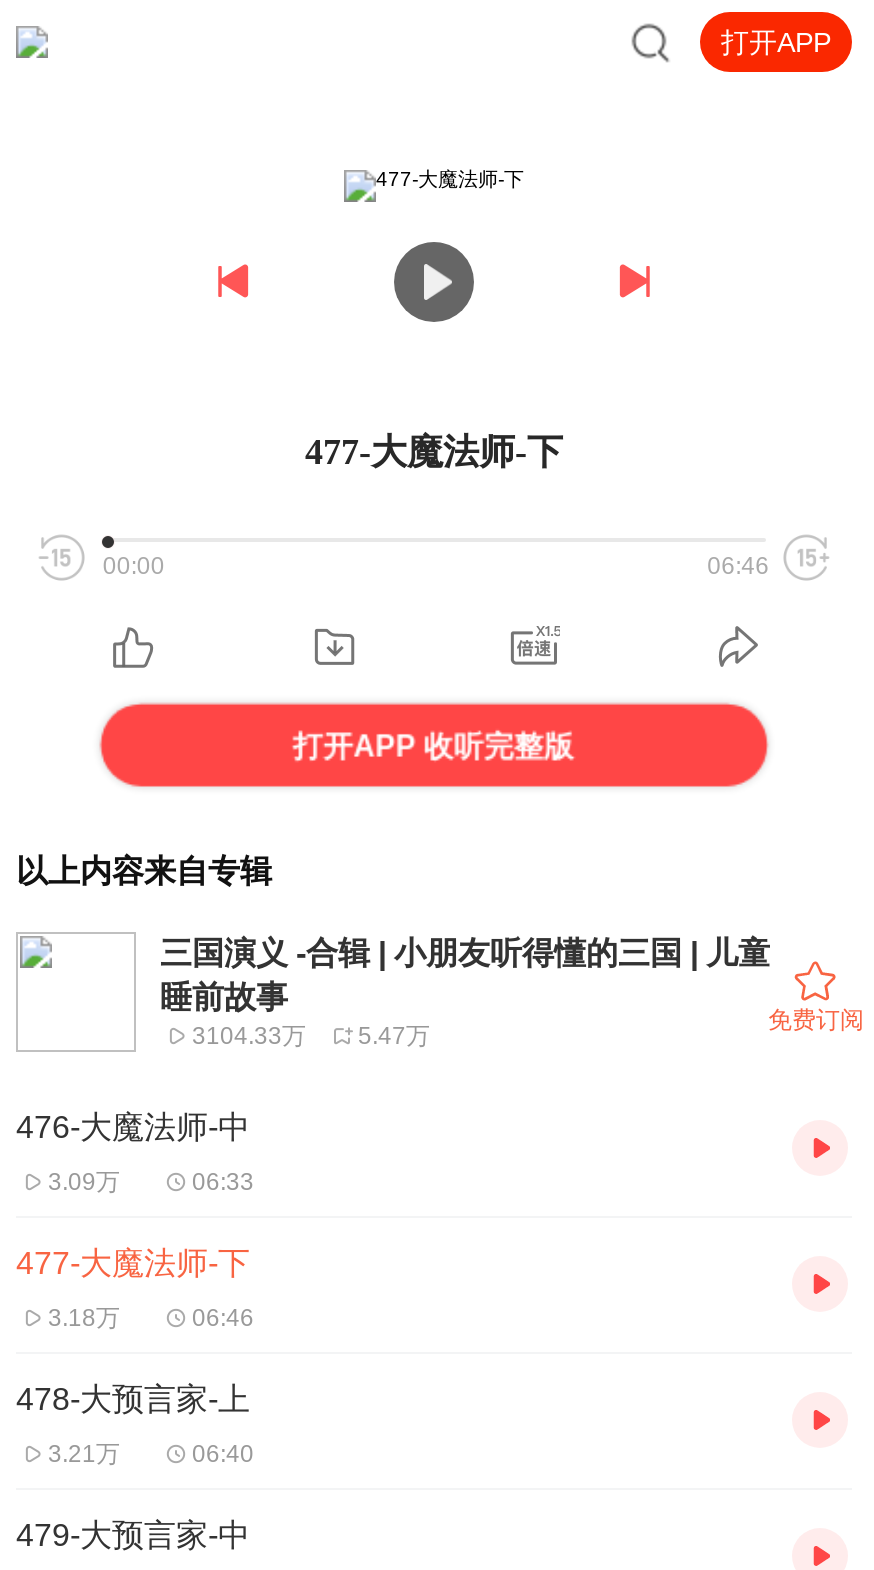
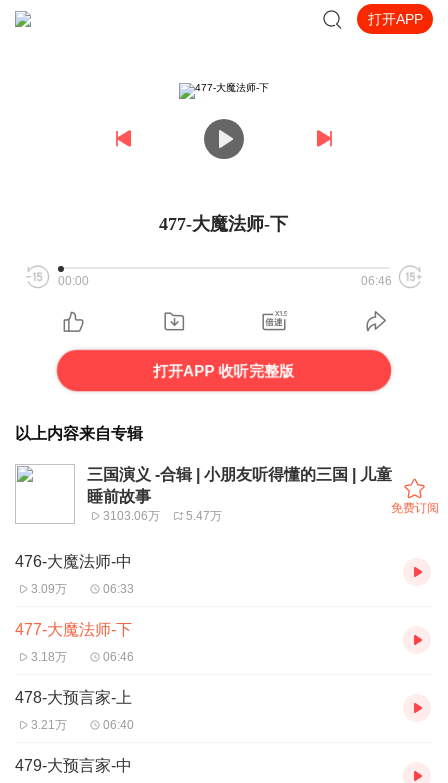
[192,1022,430,1050] 3104.33万 5.47万 -> [103,509,222,523] 3103.06万 5.47万

